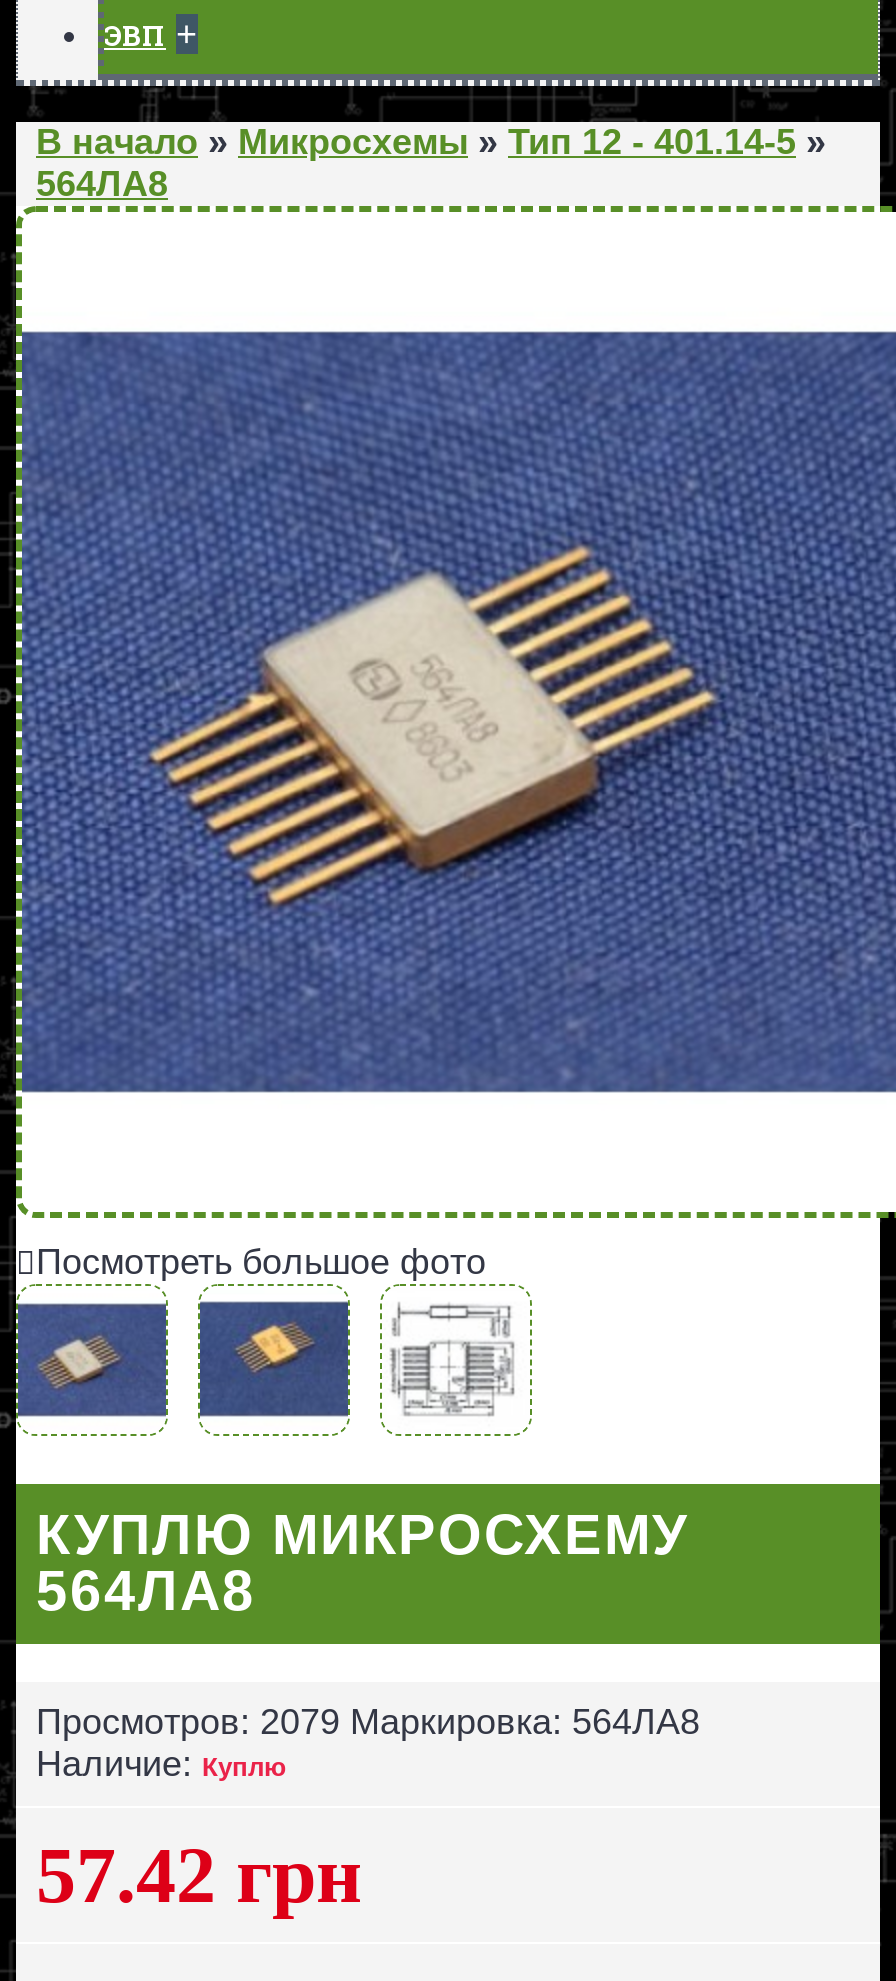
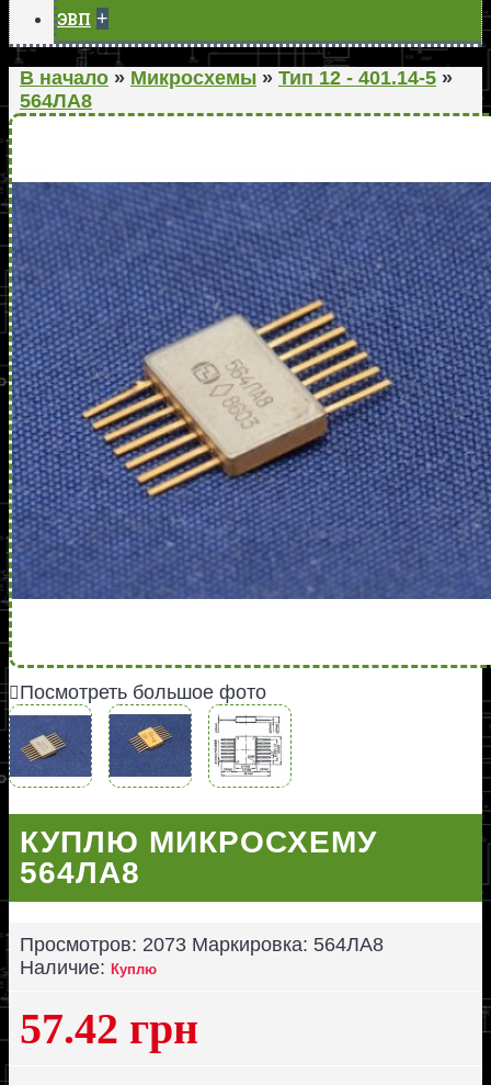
[36,1701,700,1741] Просмотров: 2079 Маркировка: 564ЛА8 -> [20,933,384,955] Просмотров: 2073 Маркировка: 564ЛА8

